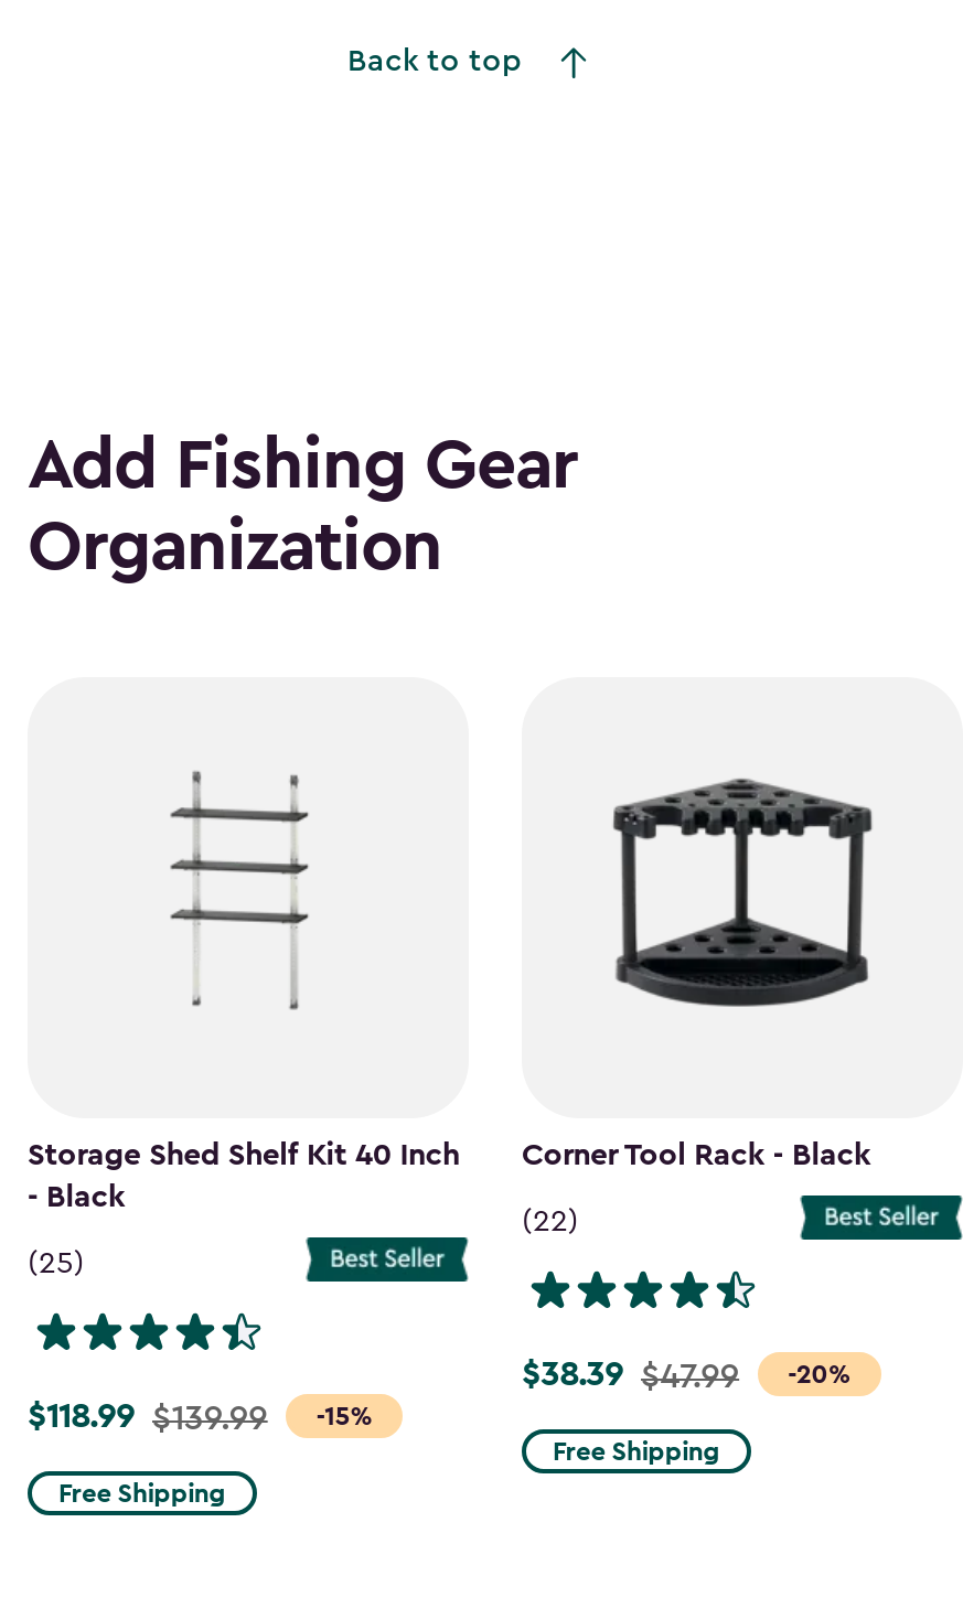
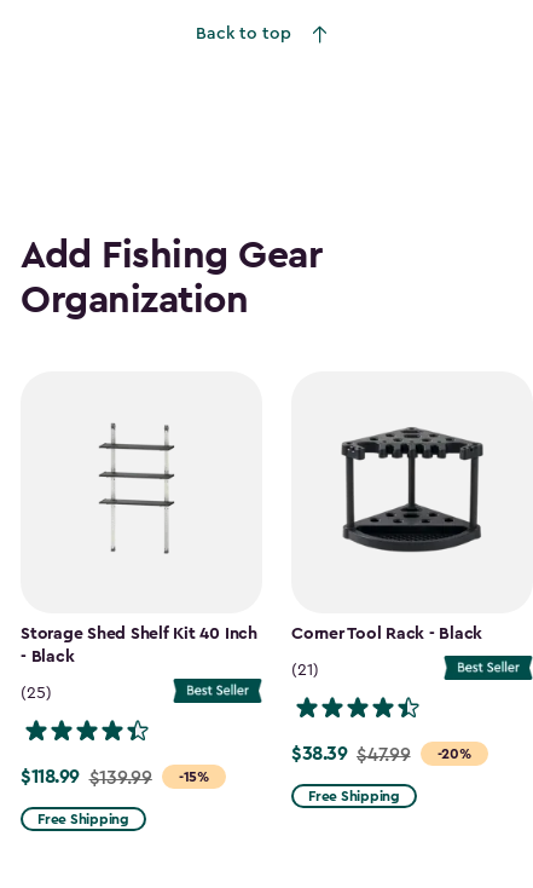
[522,1207,579,1238] (22) -> [291,662,319,679] (21)

